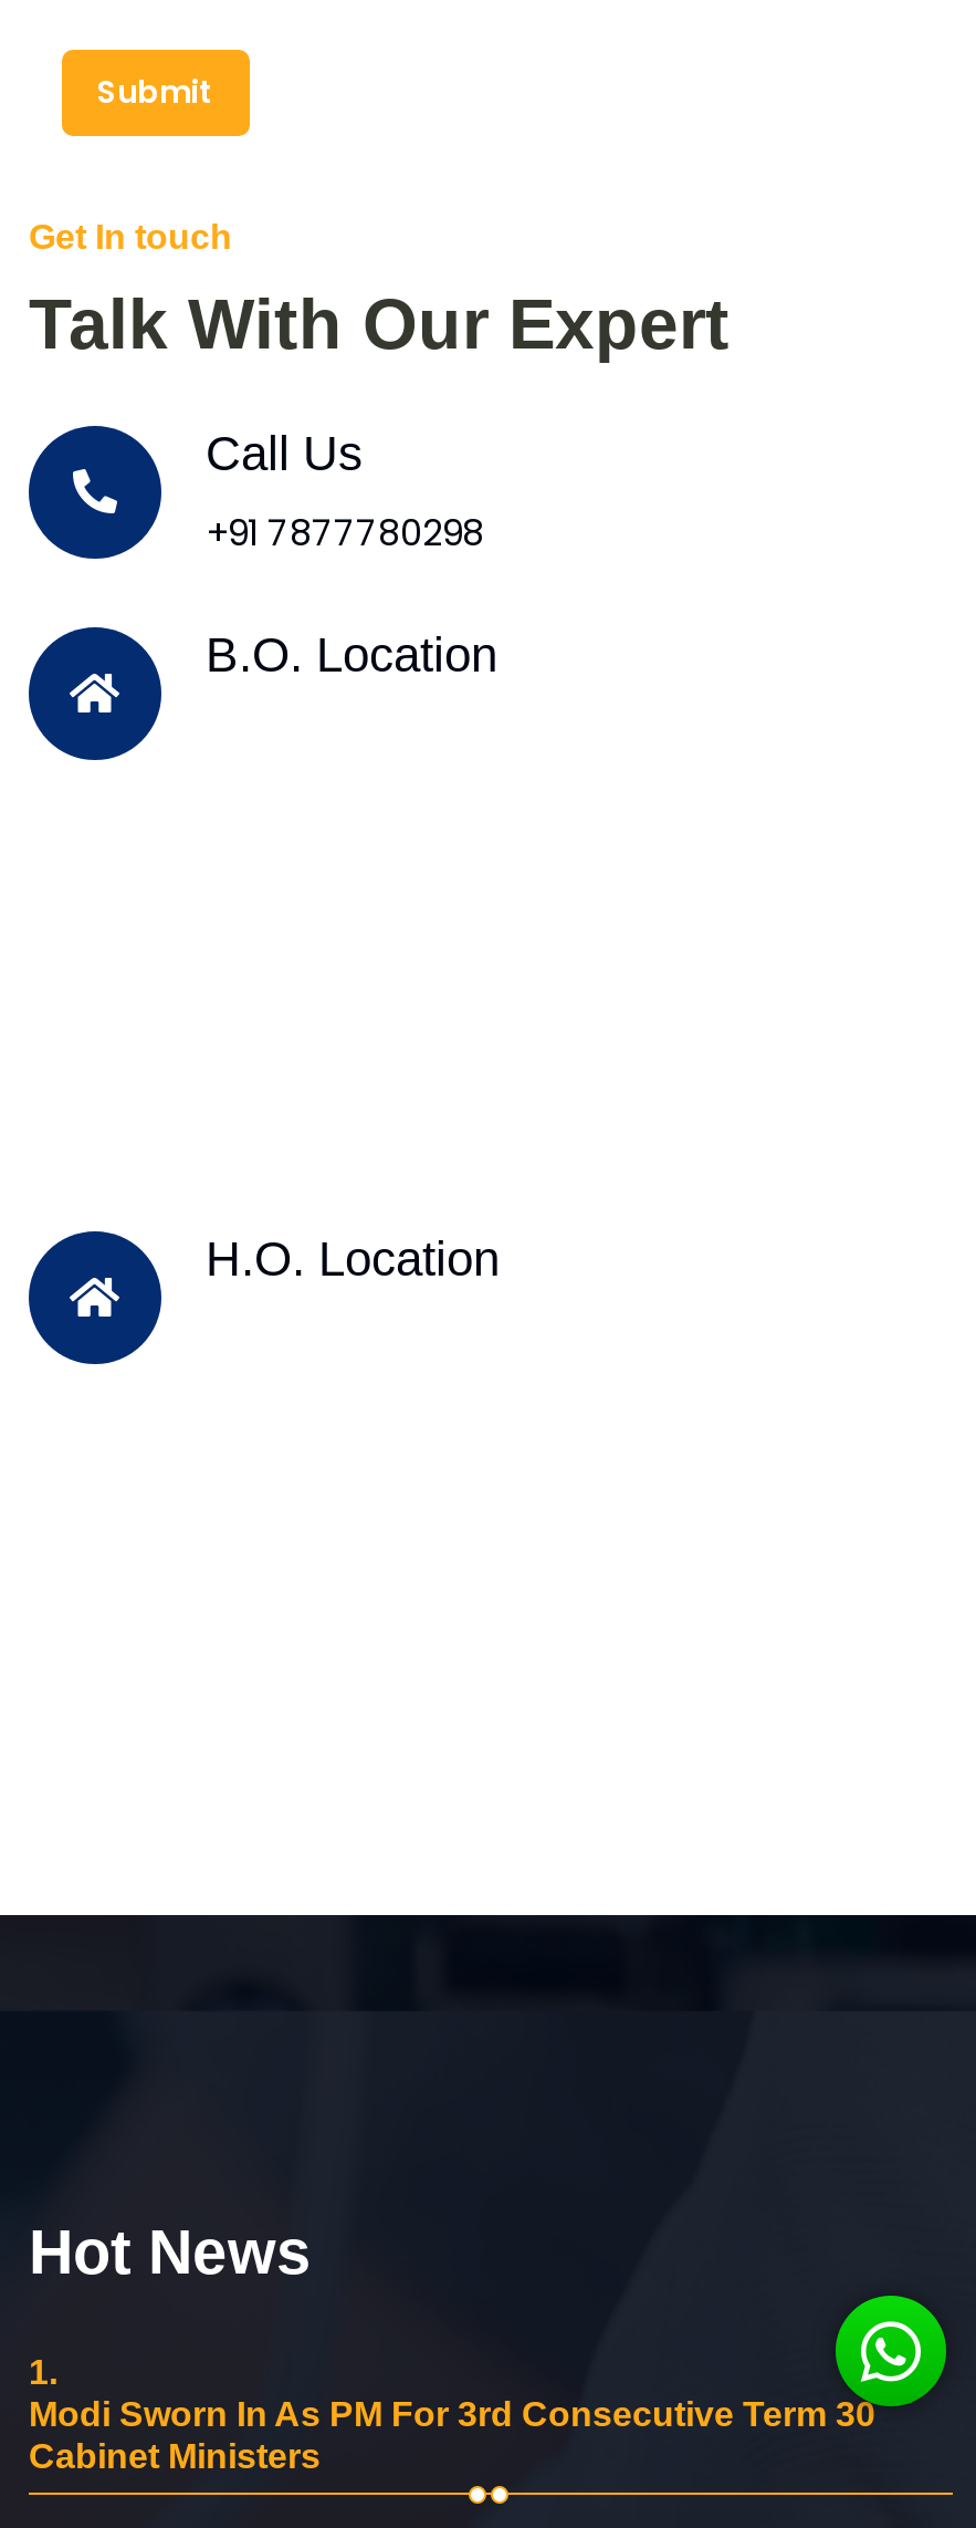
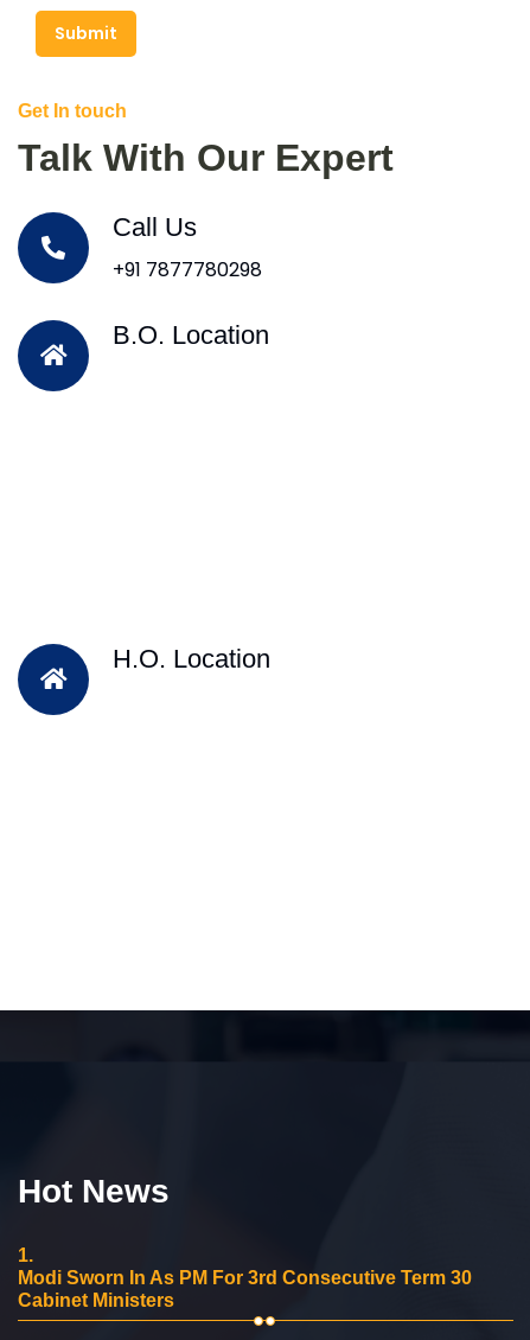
[833,2293,948,2409] [image] -> none

